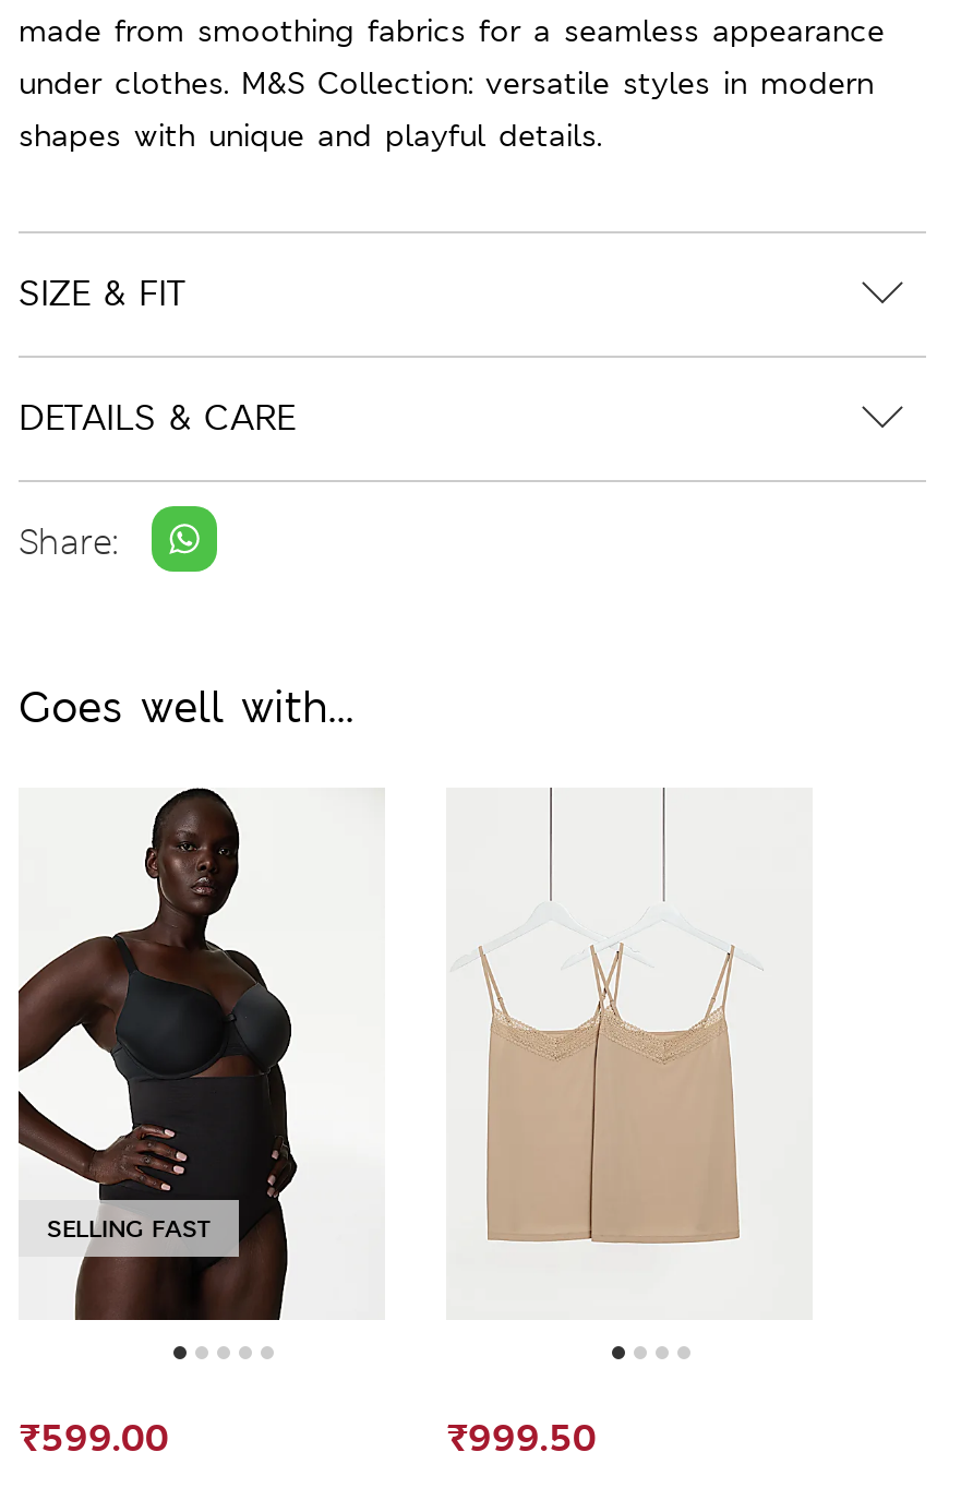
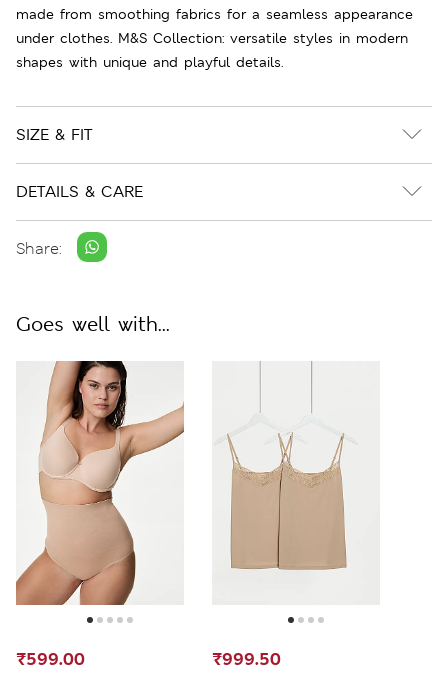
[16,788,385,1322] [image] -> [15,360,185,606] [image]
[47,1211,211,1246] SELLING FAST -> none

